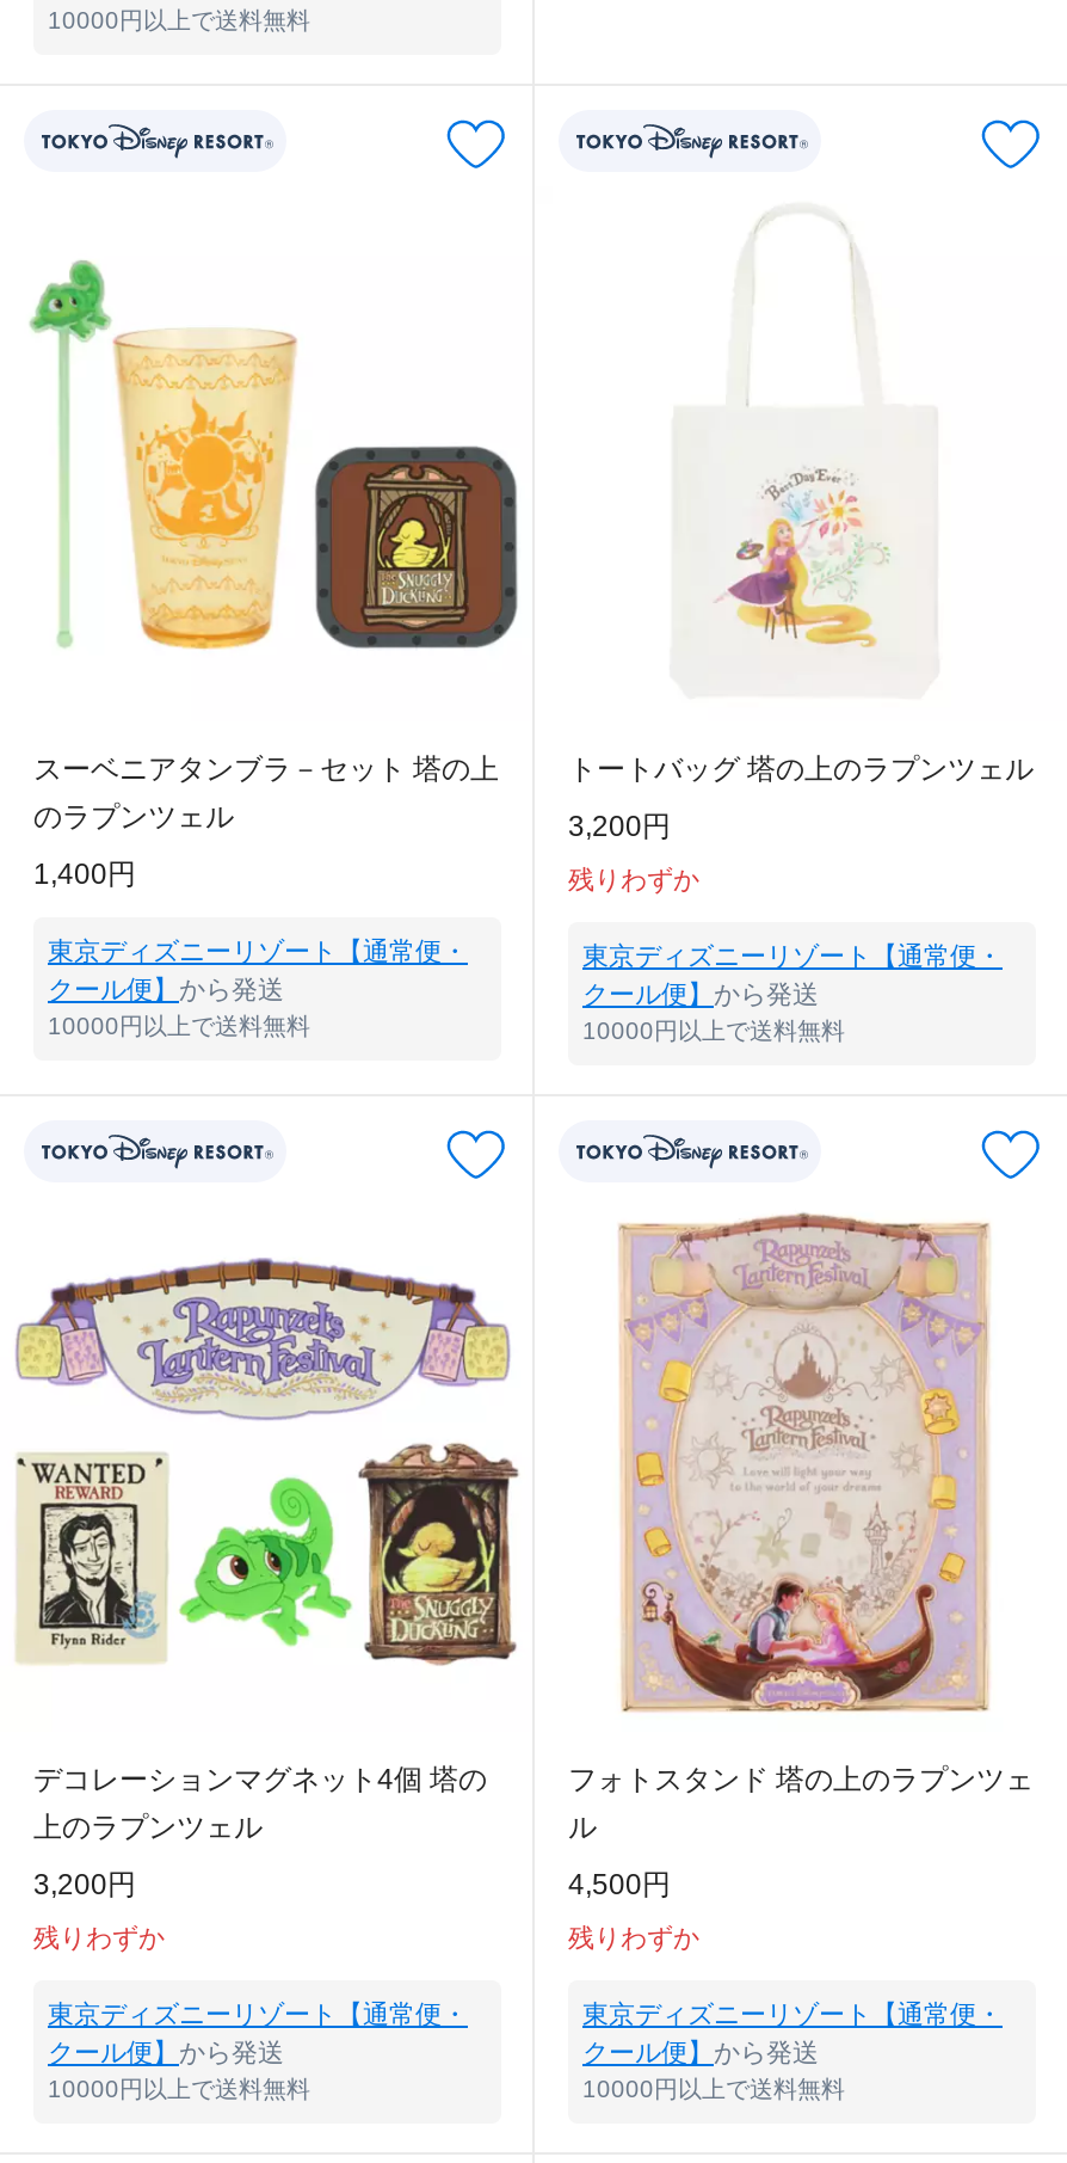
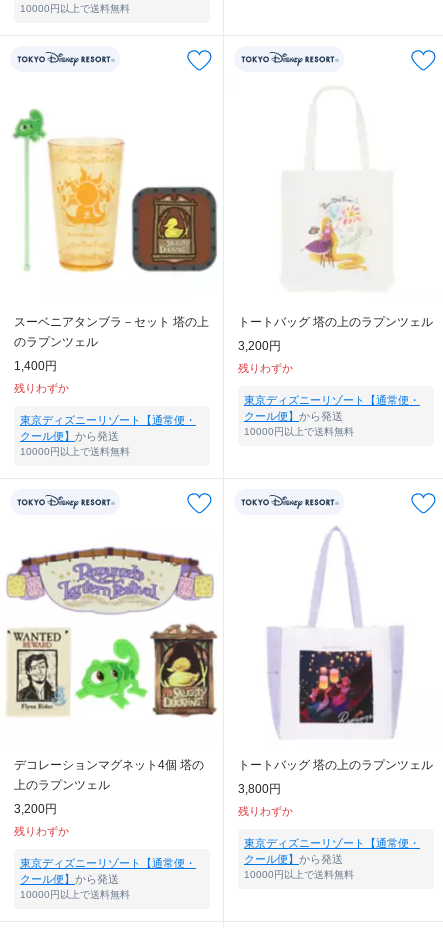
none -> [14,382,69,394] 残りわずか
[568,1213,1034,1845] [image] | フォトスタンド 塔の上のラプンツェ | ル -> [238,528,433,772] [image] | トートバッグ 塔の上のラプンツェル
[568,1868,671,1902] 4,500円 -> [238,782,281,796] 3,800円

